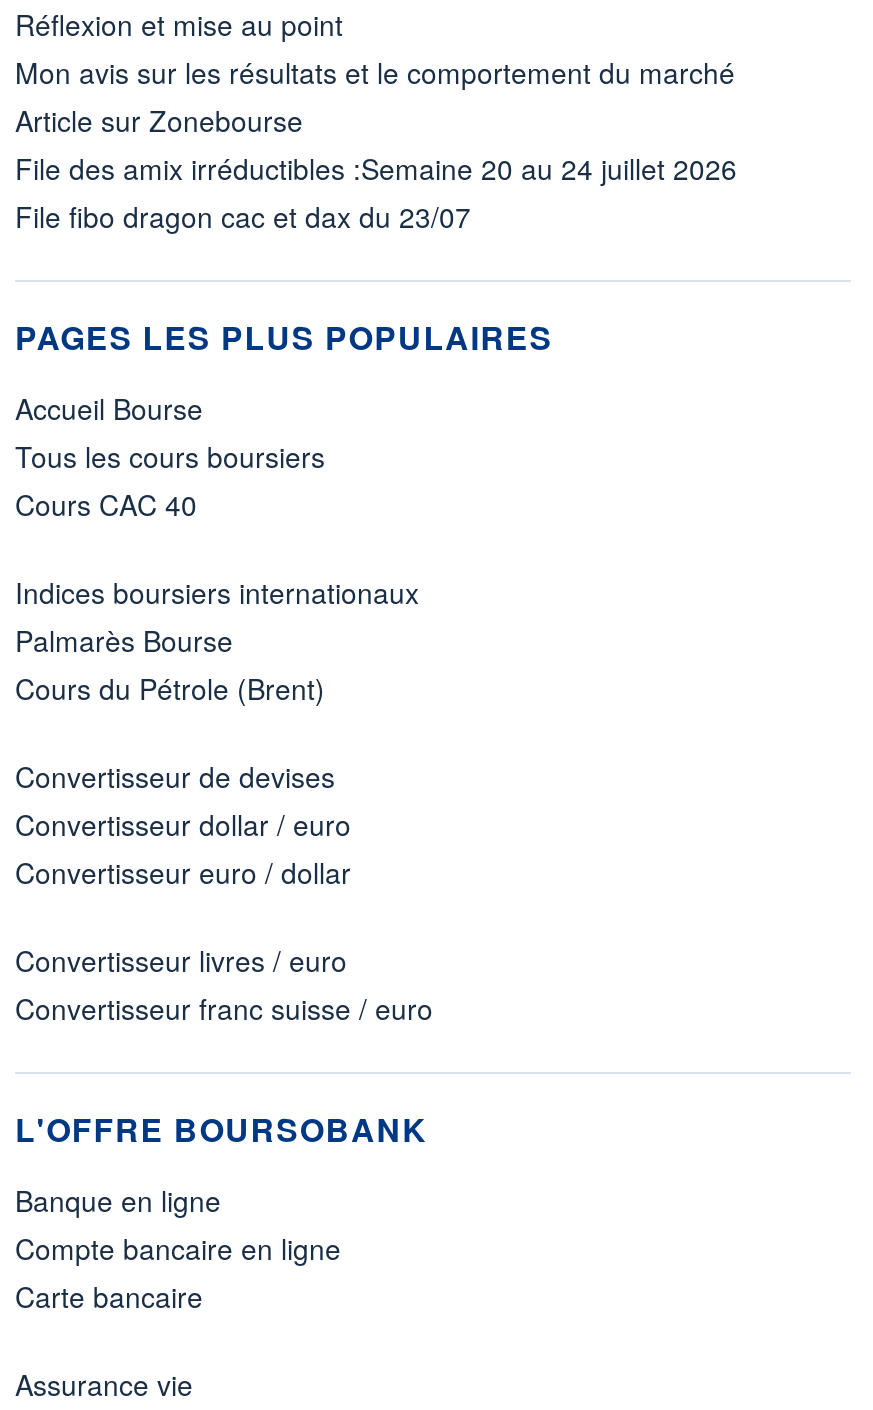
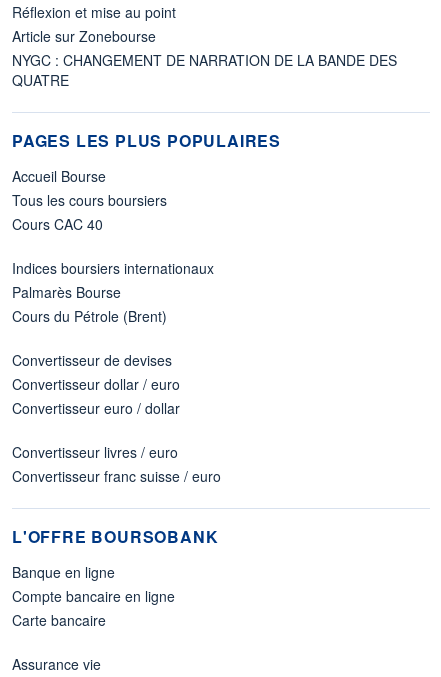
[15,52,735,92] Mon avis sur les résultats et le comportement du marché -> none
[15,148,737,236] File des amix irréductibles :Semaine 20 au 24 juillet 2026 | File fibo dragon cac et dax du 23/07 -> [12,50,397,90] NYGC : CHANGEMENT DE NARRATION DE LA BANDE DES | QUATRE

